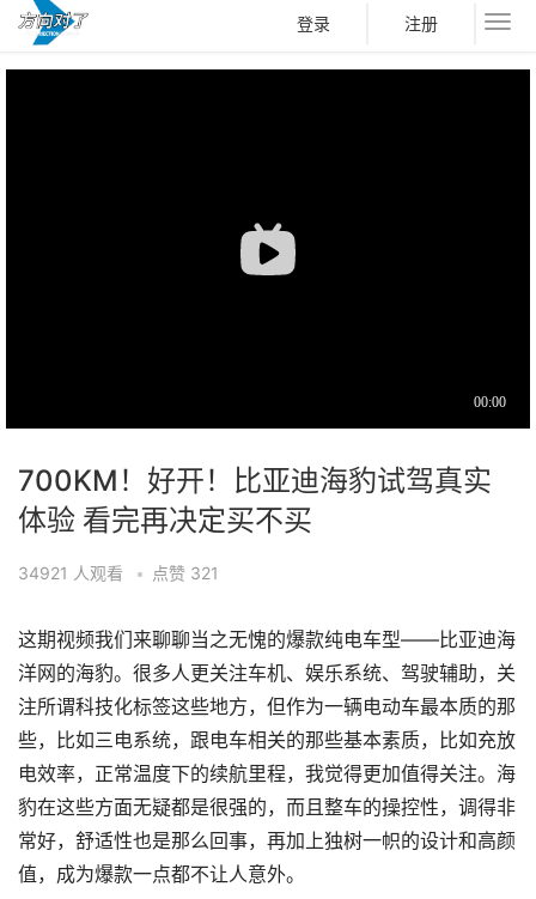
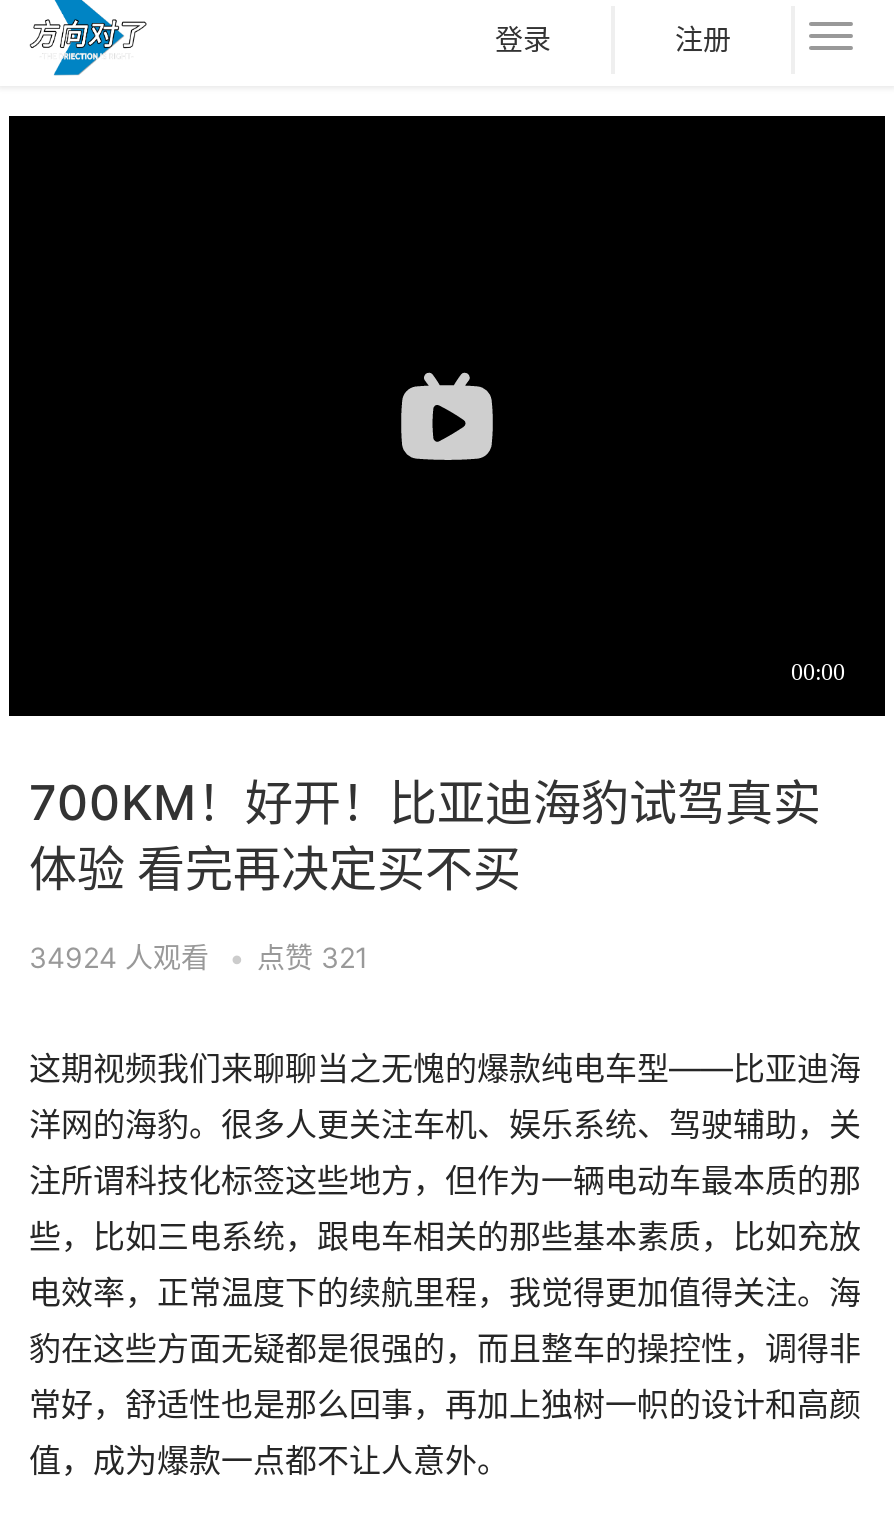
[18,563,219,583] 34921 人观看 • 点赞321 -> [29,940,369,974] 34924 人观看 • 点赞321

